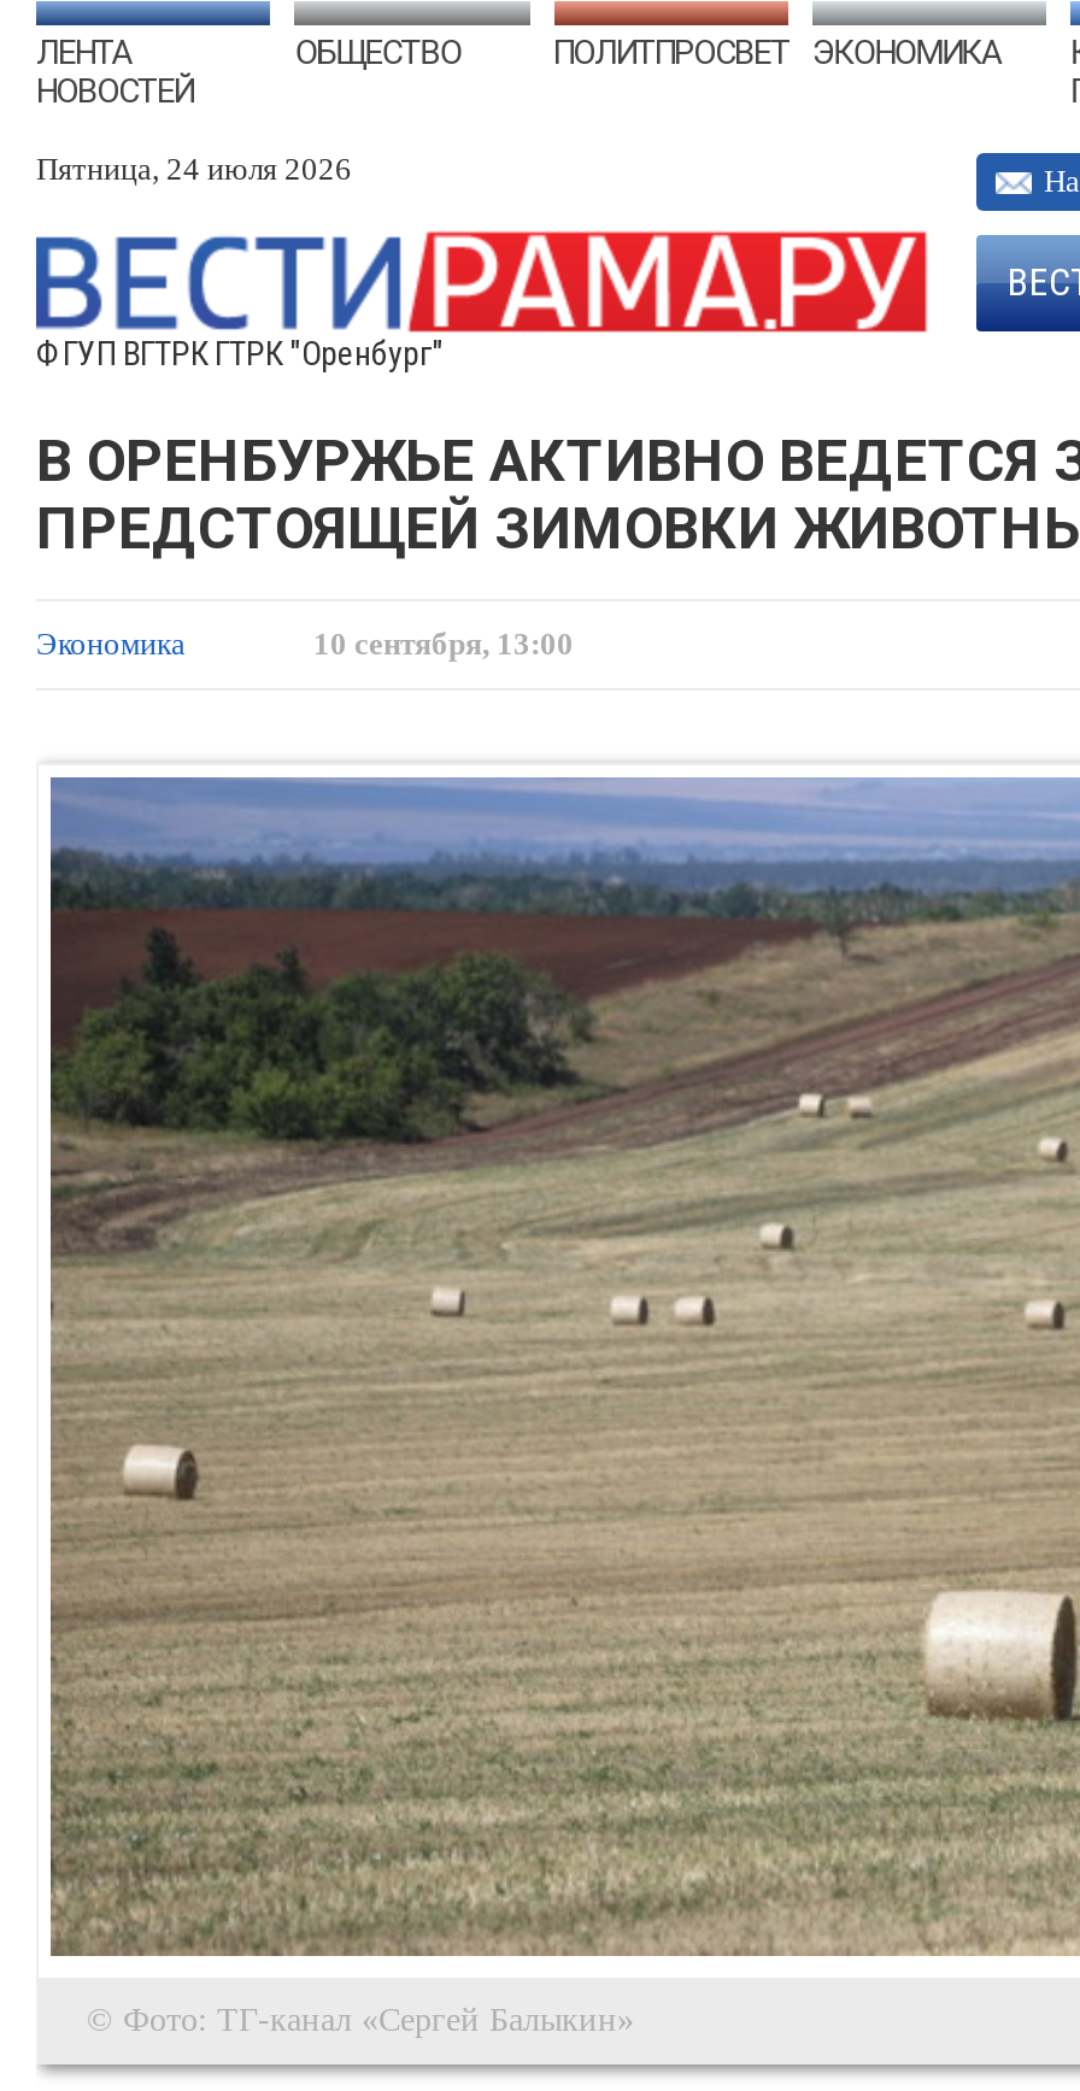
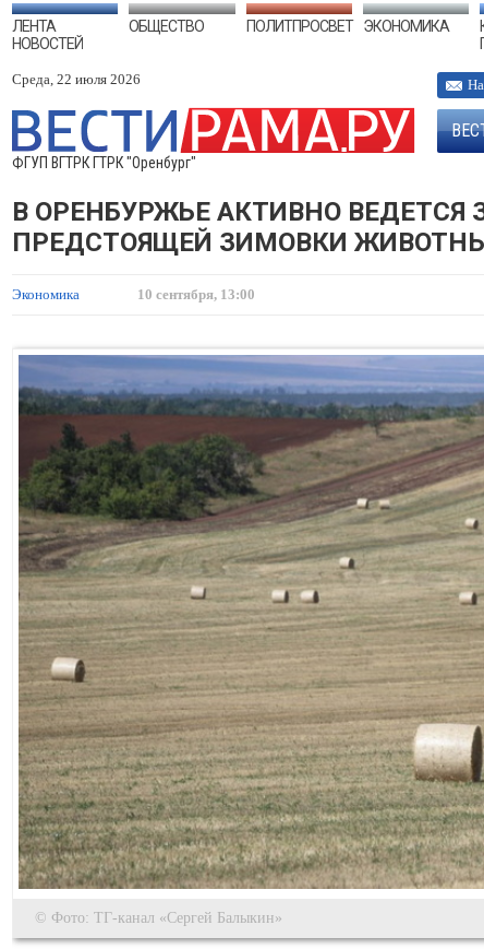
[36,151,352,187] Пятница, 24 июля 2026 -> [12,71,141,87] Среда, 22 июля 2026

